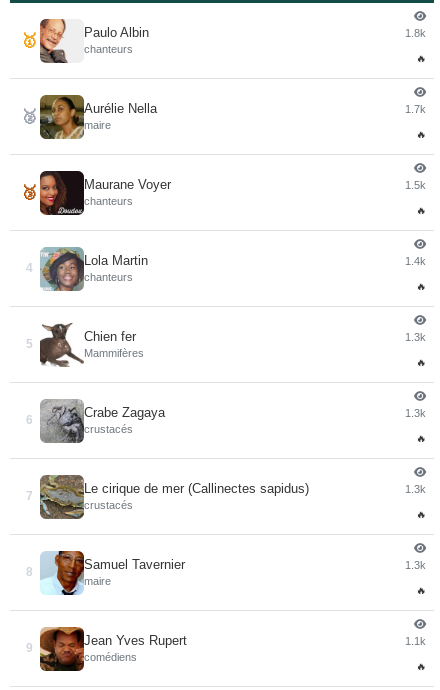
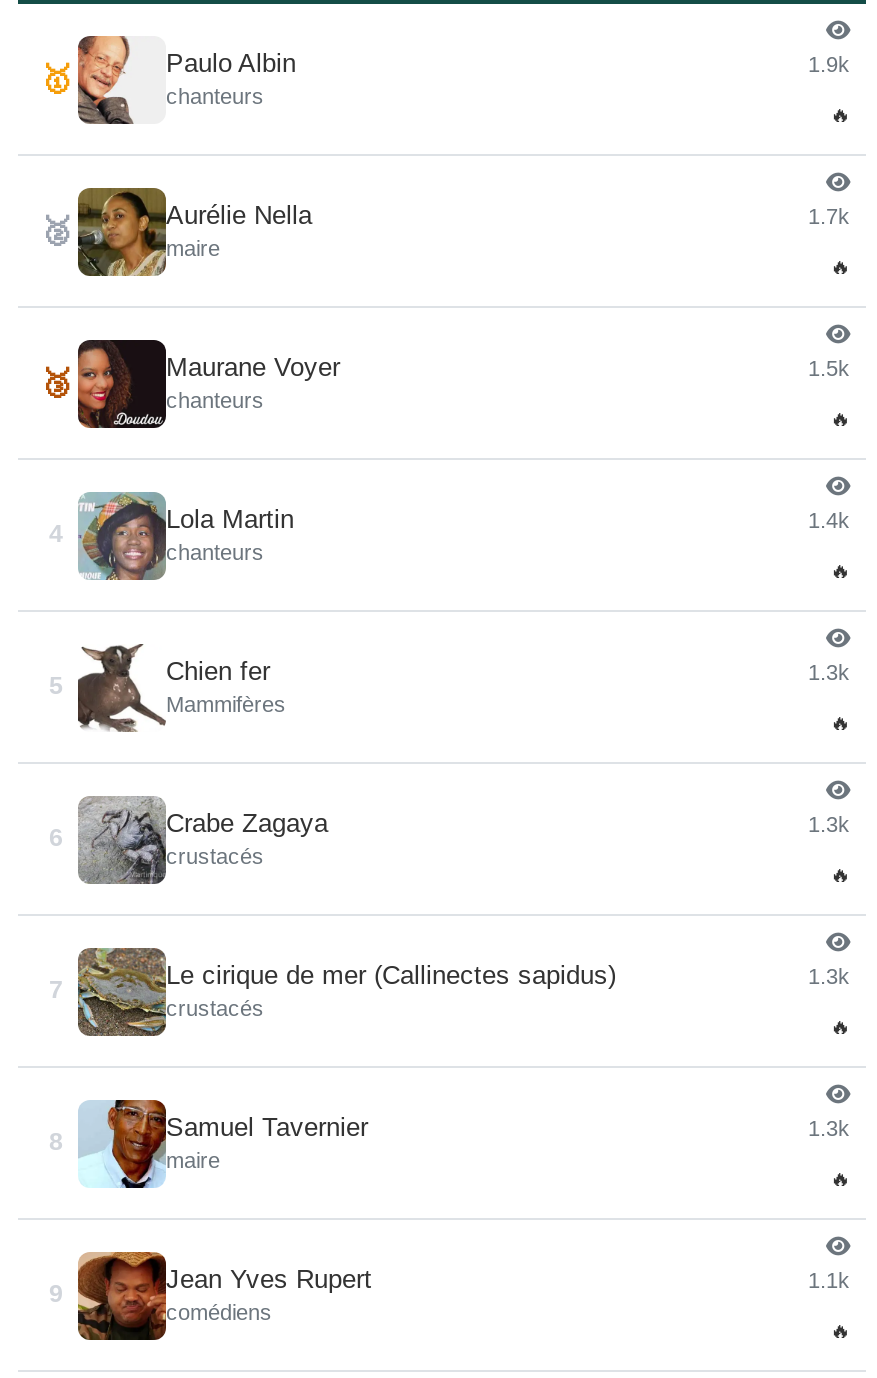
[405,27,426,39] 1.8k -> [808,53,850,77] 1.9k

